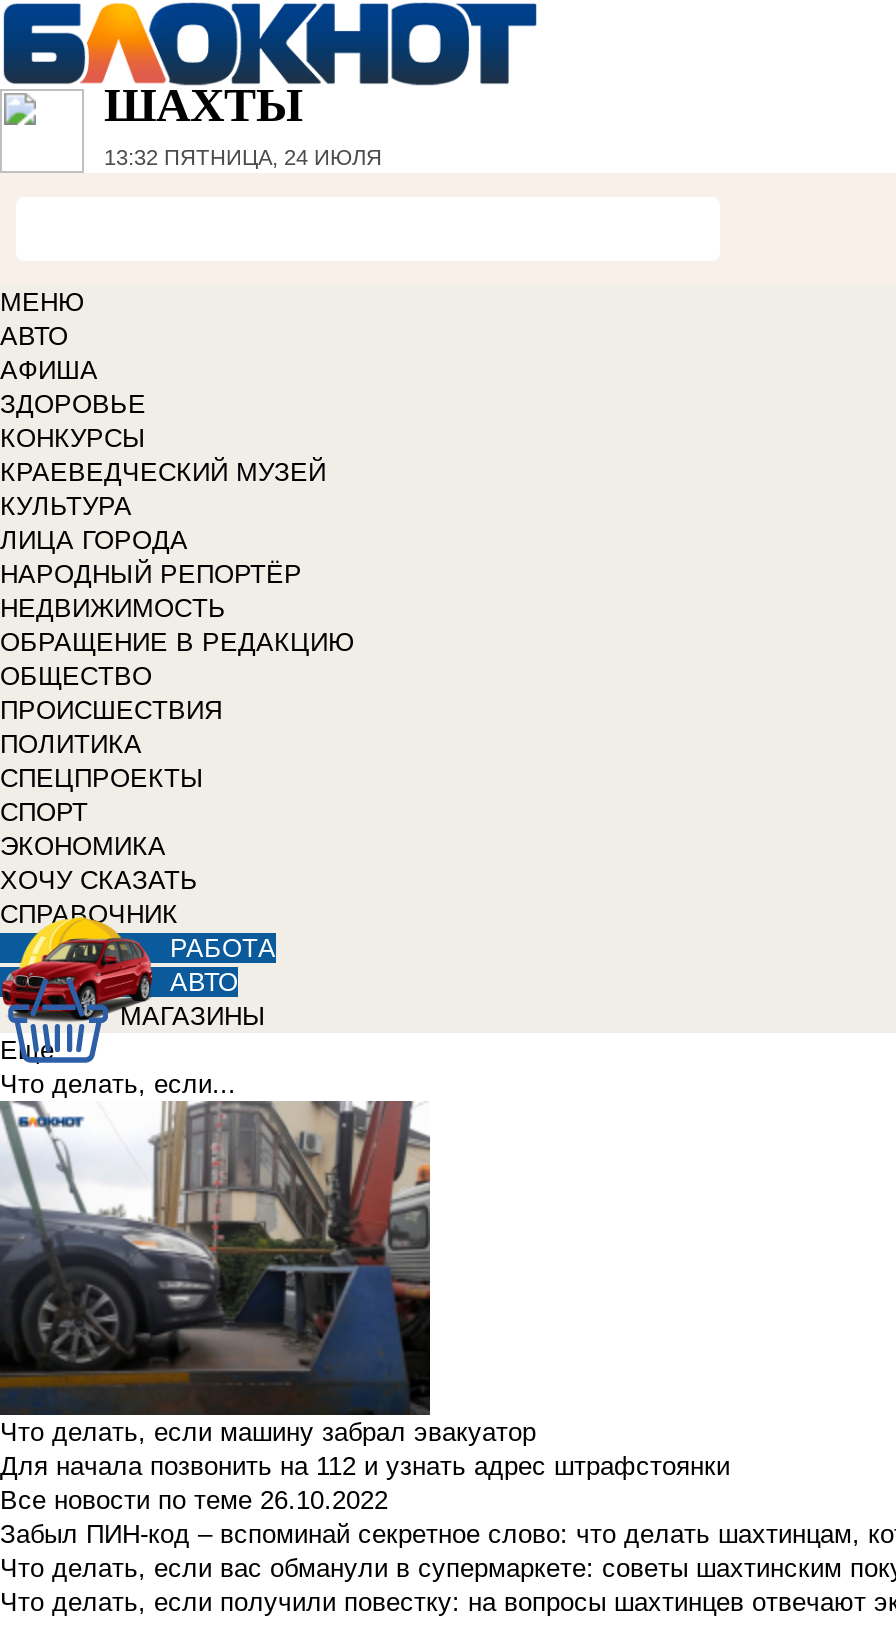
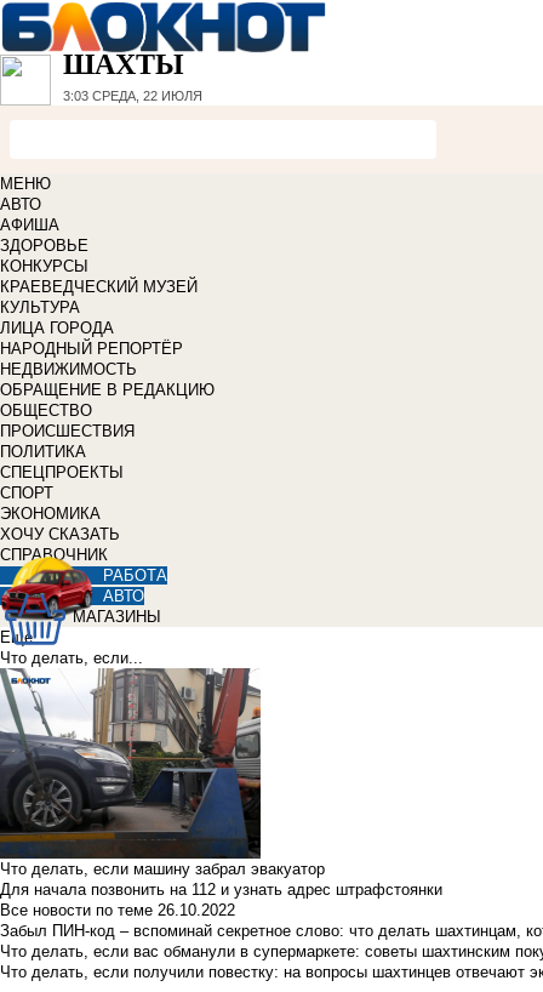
[104,146,382,170] 13:32 ПЯТНИЦА, 24 ИЮЛЯ -> [63,89,202,104] 3:03 СРЕДА, 22 ИЮЛЯ

